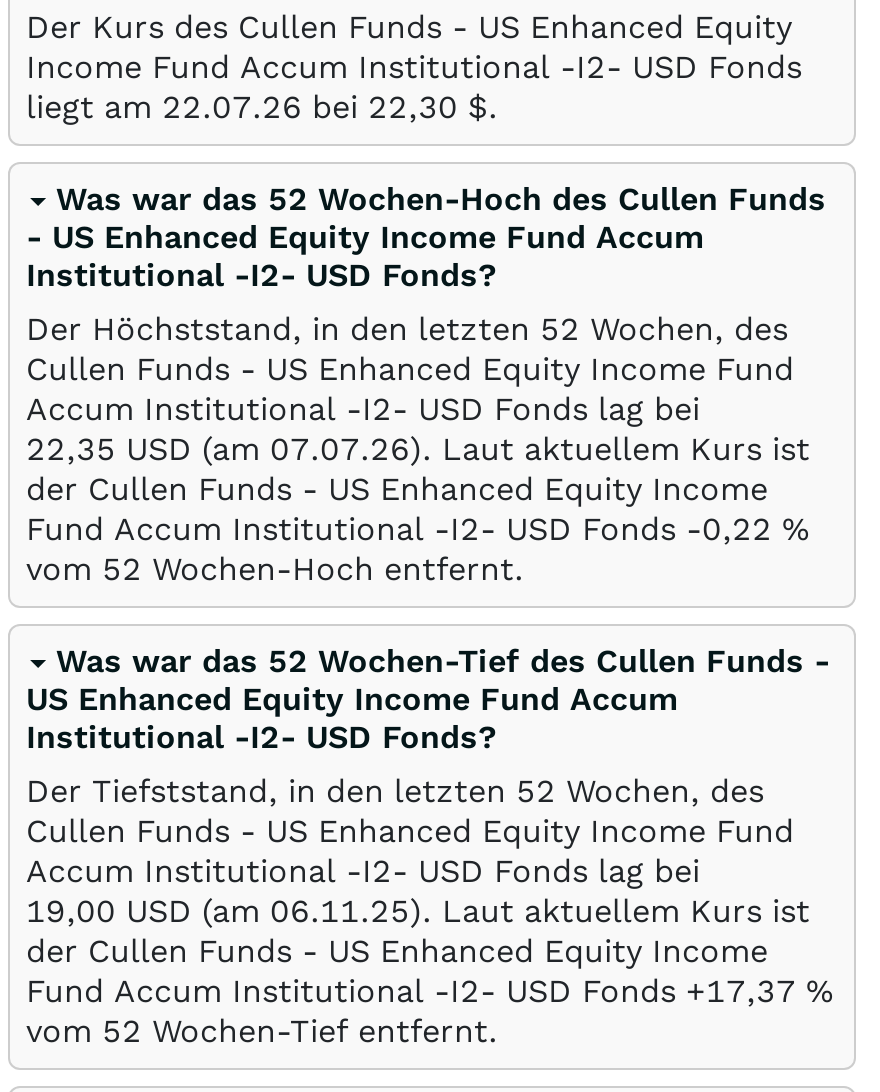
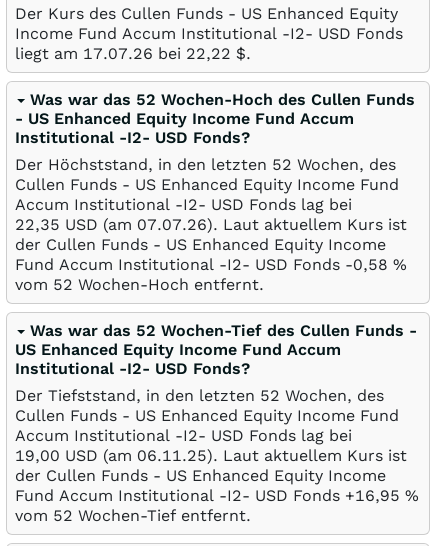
[26,88,498,126] liegt am 22.07.26 bei 22,30 $. -> [15,44,251,63] liegt am 17.07.26 bei 22,22 $.
[26,510,810,548] Fund Accum Institutional -I2- USD Fonds -0,22% -> [15,255,407,274] Fund Accum Institutional -I2- USD Fonds -0,58%
[26,972,834,1010] Fund Accum Institutional -I2- USD Fonds +17,37% -> [15,486,419,505] Fund Accum Institutional -I2- USD Fonds +16,95%

